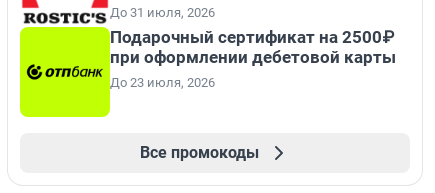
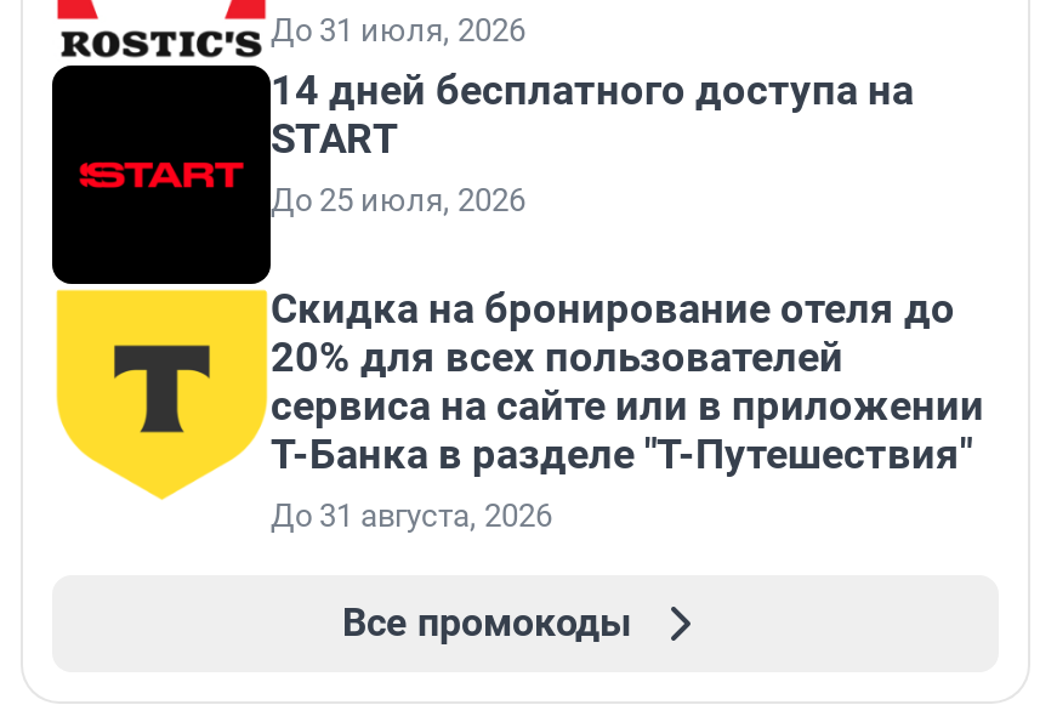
[19,26,396,117] [image] | Подарочный сертификат на 2500₽ | при оформлении дебетовой карты | До 23 июля, 2026 -> [50,63,984,533] [image] | 14 дней бесплатного доступа на | START | До 25 июля, 2026 | Скидка на бронирование отеля до | 20% для всех пользователей | сервиса на сайте или в приложении | Т-Банка в разделе "Т-Путешествия" | До 31 августа, 2026

